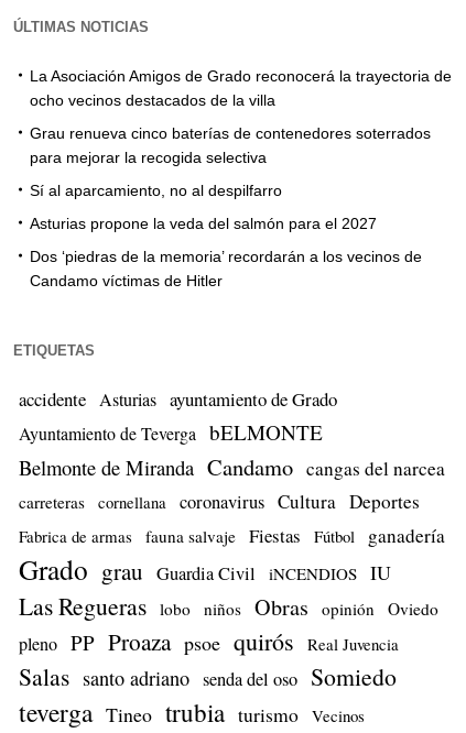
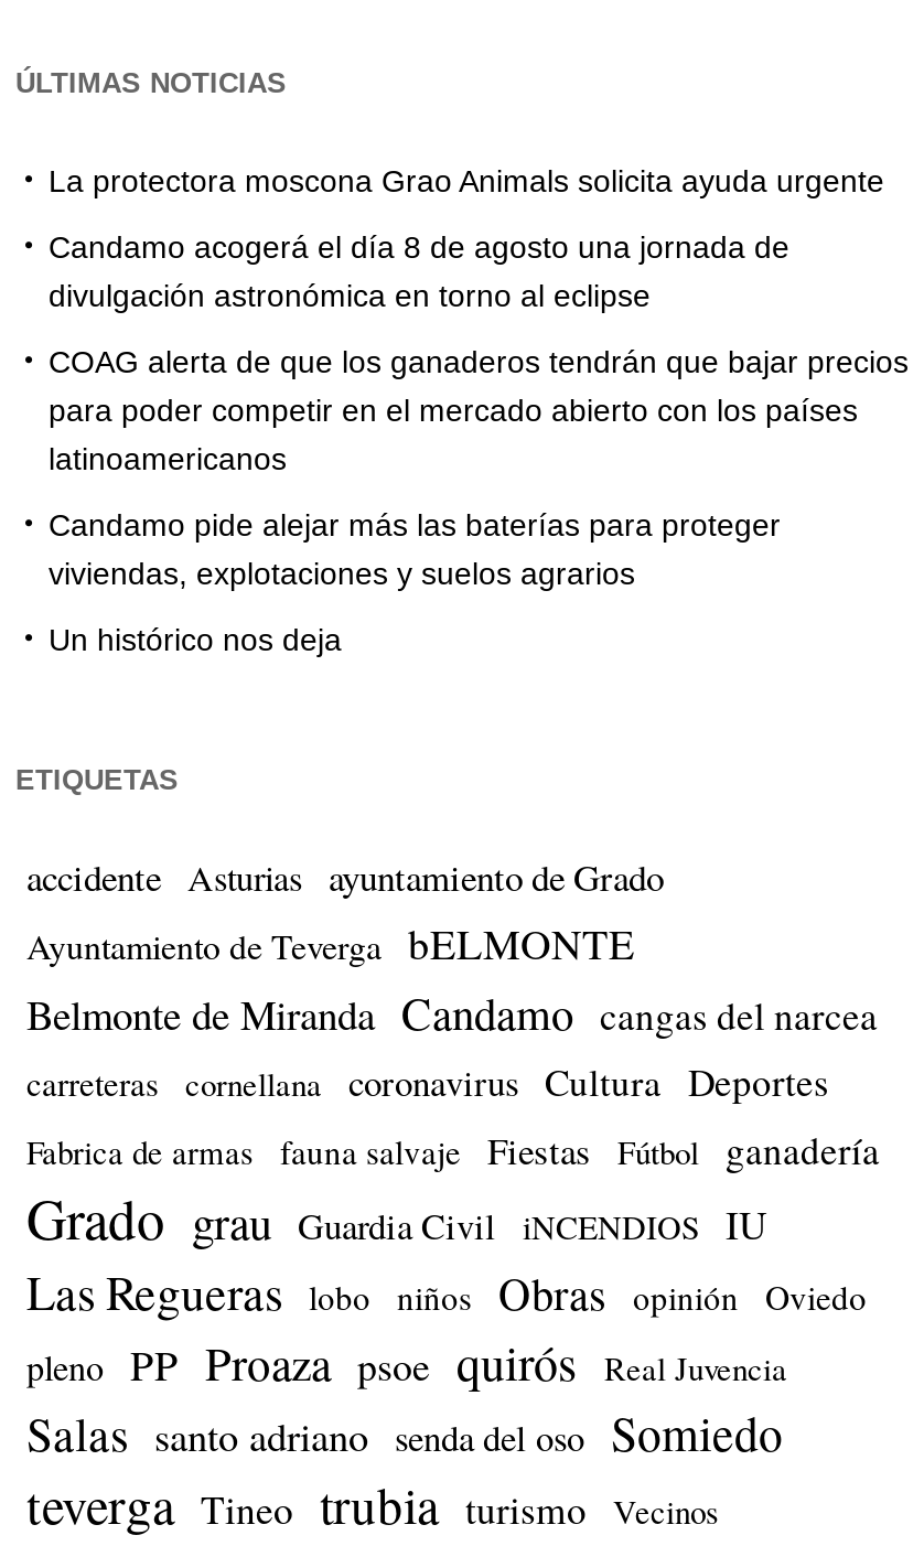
[30,67,452,109] La Asociación Amigos de Grado reconocerá la trayectoria de | ocho vecinos destacados de la villa -> [49,163,884,198] La protectora moscona Grao Animals solicita ayuda urgente
[30,124,431,166] Grau renueva cinco baterías de contenedores soterrados | para mejorar la recogida selectiva -> [49,229,789,313] Candamo acogerá el día 8 de agosto una jornada de | divulgación astronómica en torno al eclipse
[30,181,282,199] Sí al aparcamiento, no al despilfarro -> [49,343,909,476] COAG alerta de que los ganaderos tendrán que bajar precios | para poder competir en el mercado abierto con los países | latinoamericanos
[30,214,377,232] Asturias propone la veda del salmón para el 2027 -> [49,507,781,590] Candamo pide alejar más las baterías para proteger | viviendas, explotaciones y suelos agrarios
[30,247,422,289] Dos ‘piedras de la memoria’ recordarán a los vecinos de | Candamo víctimas de Hitler -> [49,621,342,657] Un histórico nos deja

